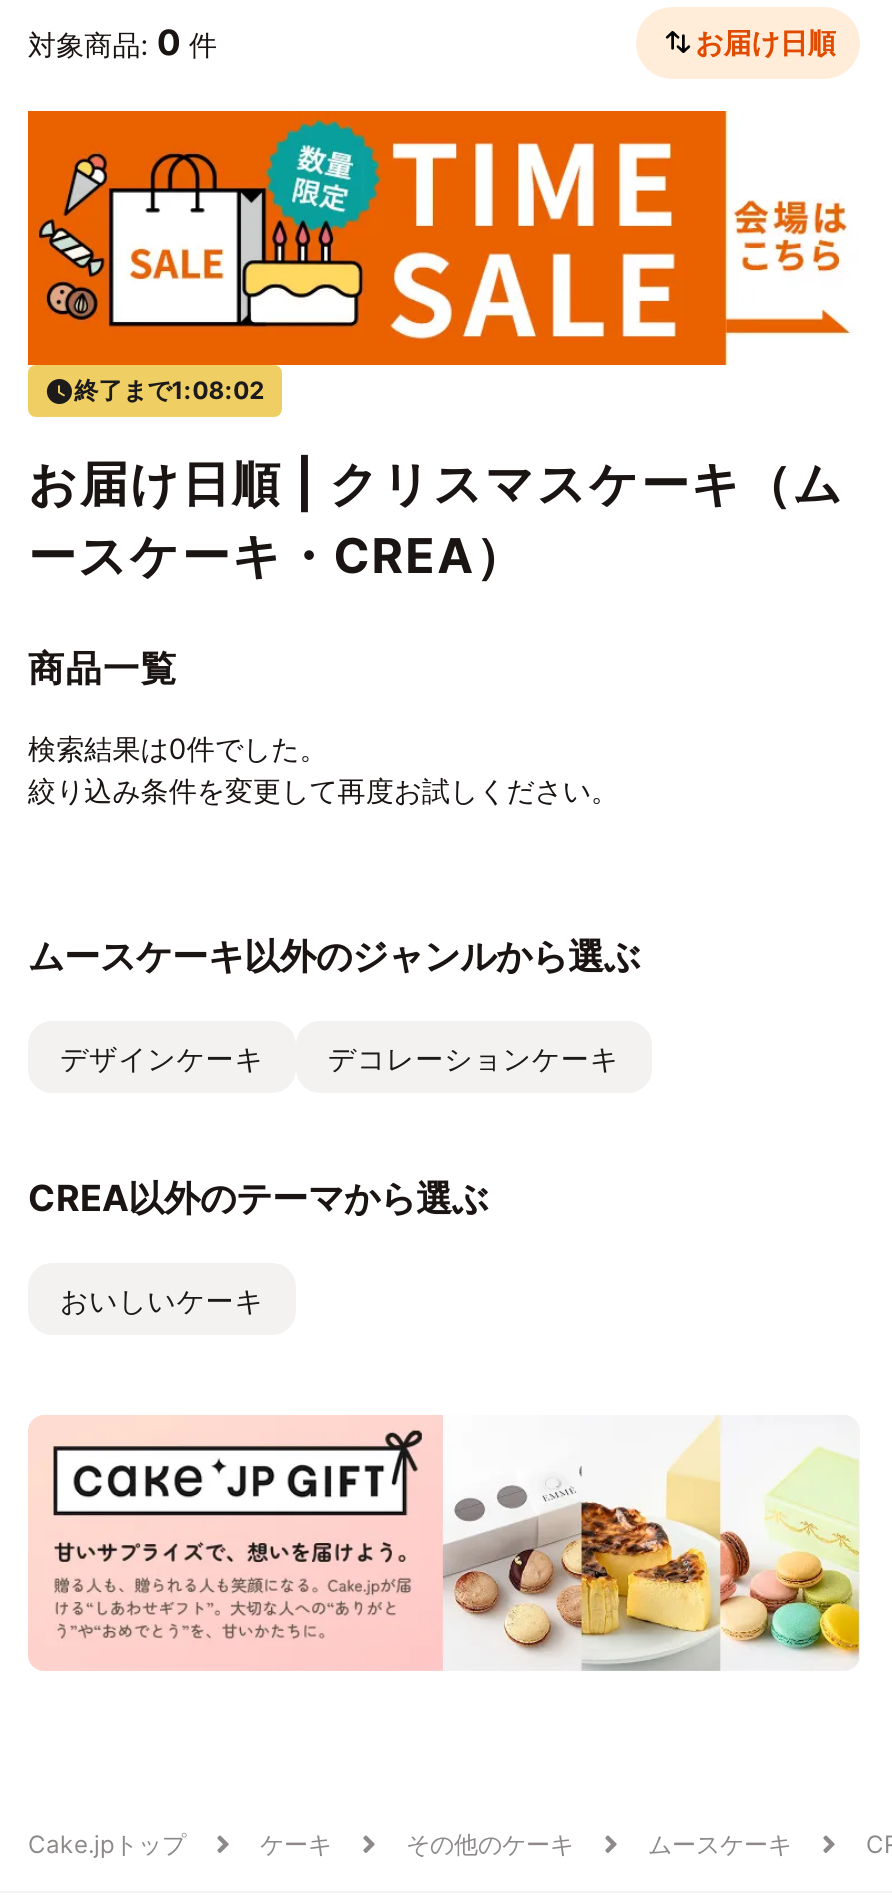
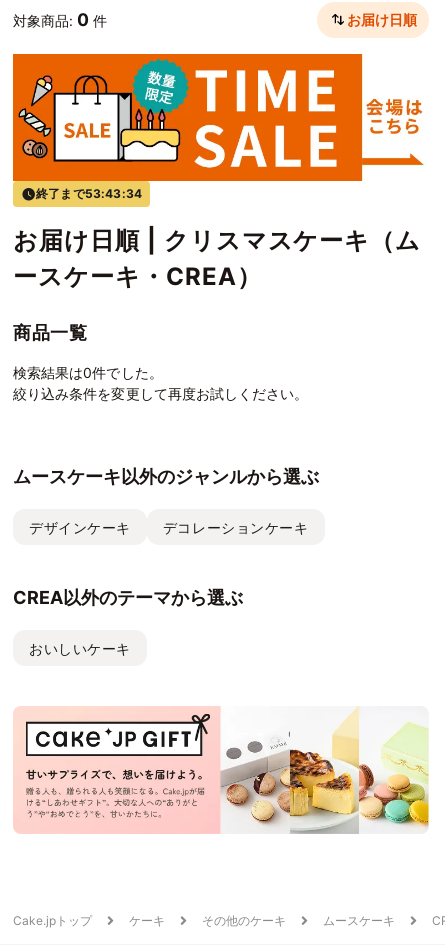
[74,375,266,405] 終了まで1:08:02 -> [36,186,142,201] 終了まで53:43:34

